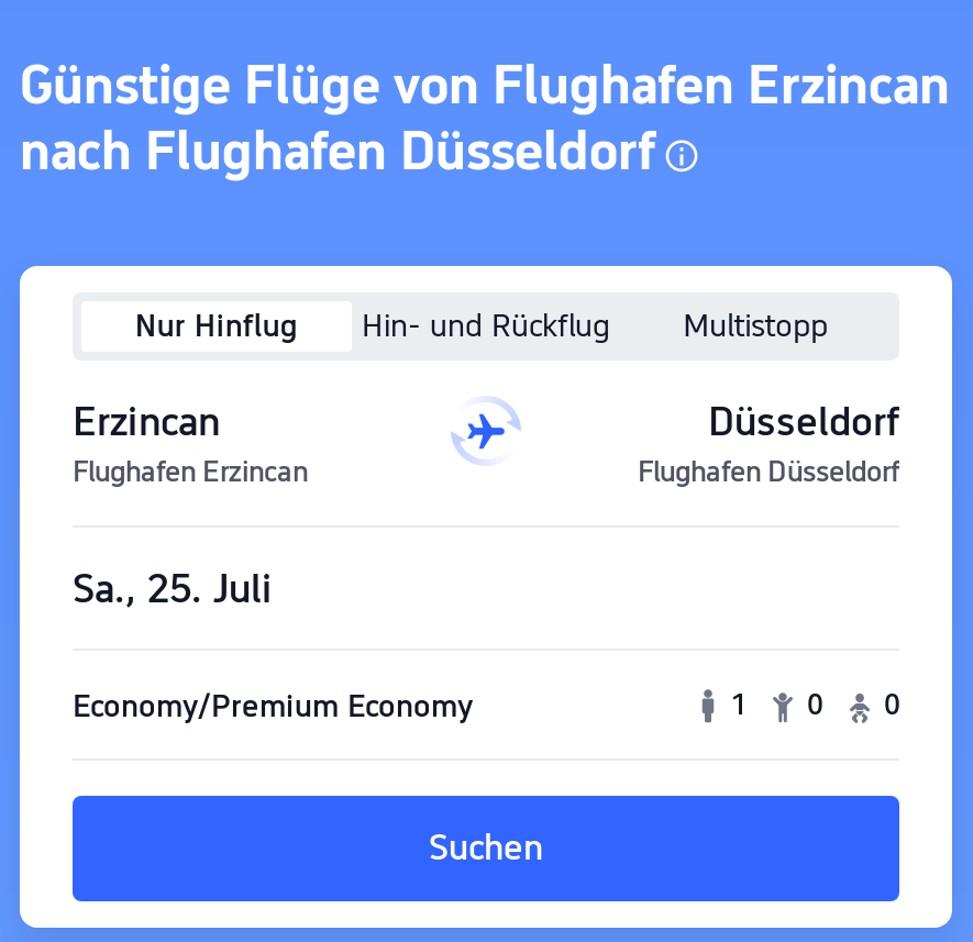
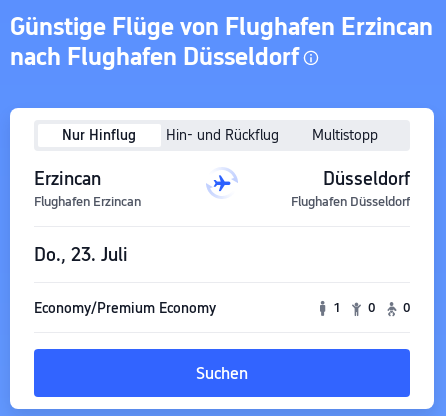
[73,565,273,611] Sa., 25. Juli -> [34,244,128,265] Do., 23. Juli

